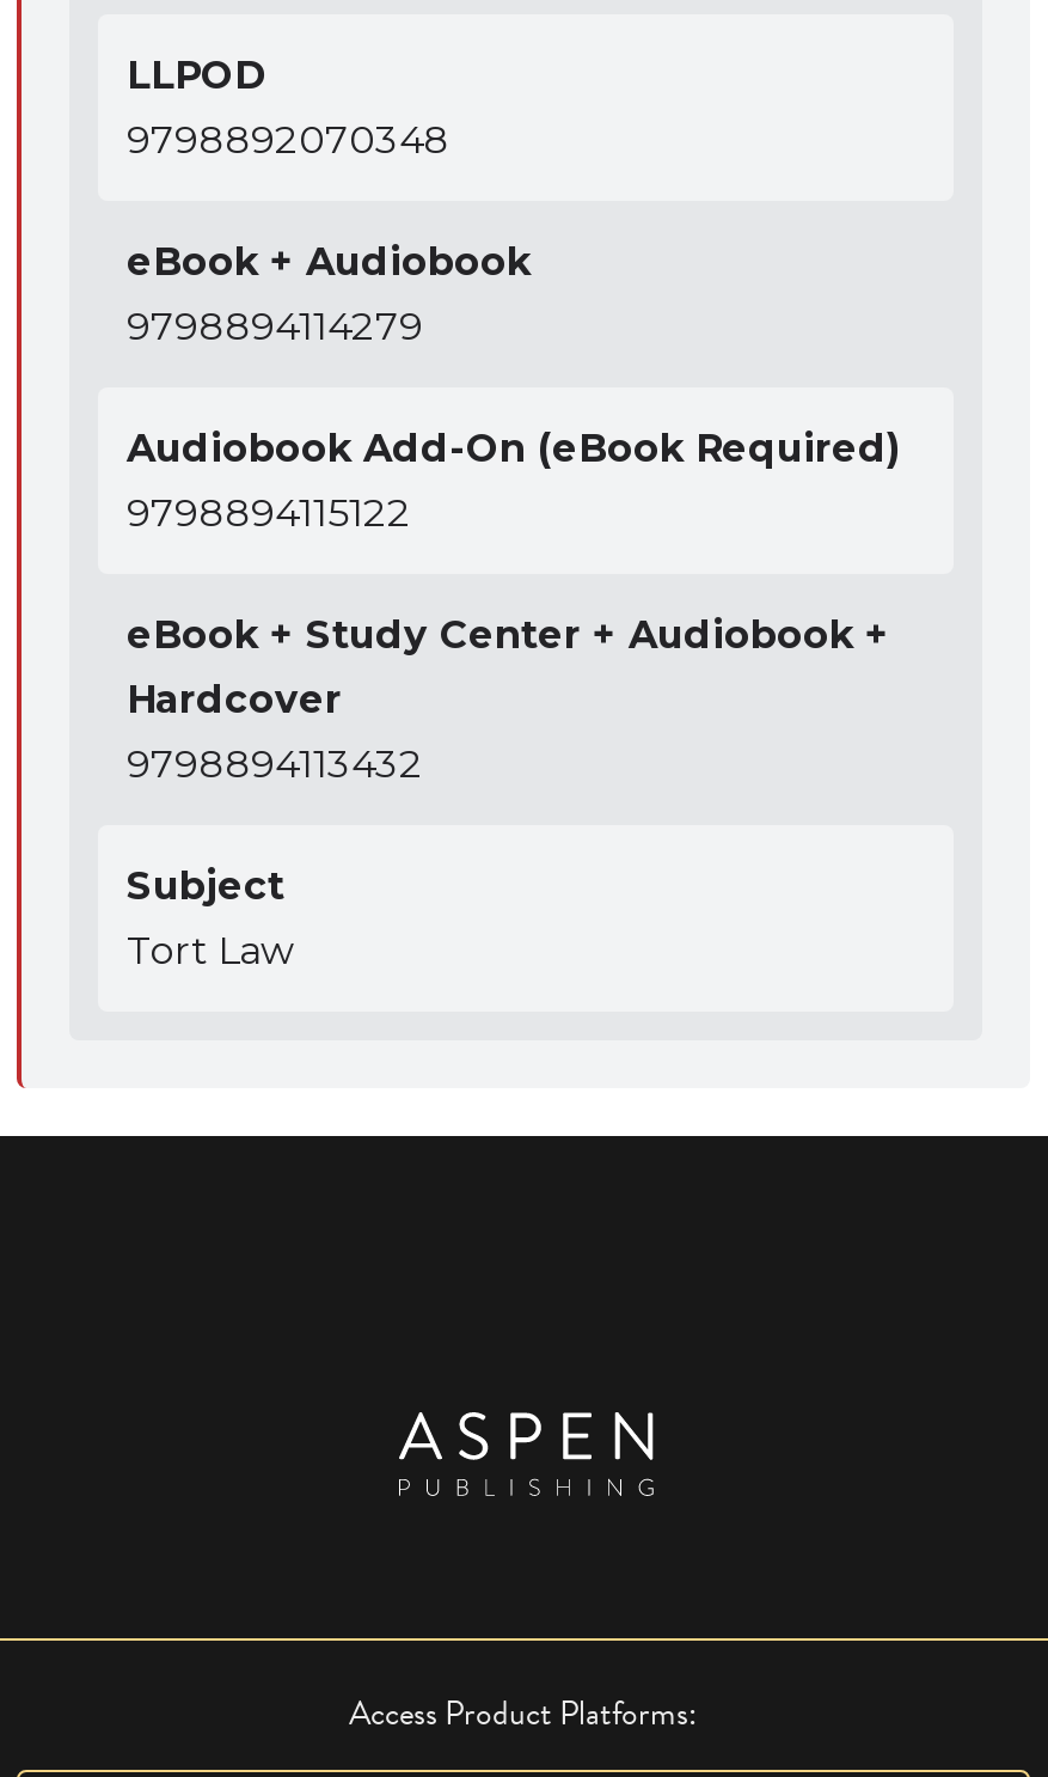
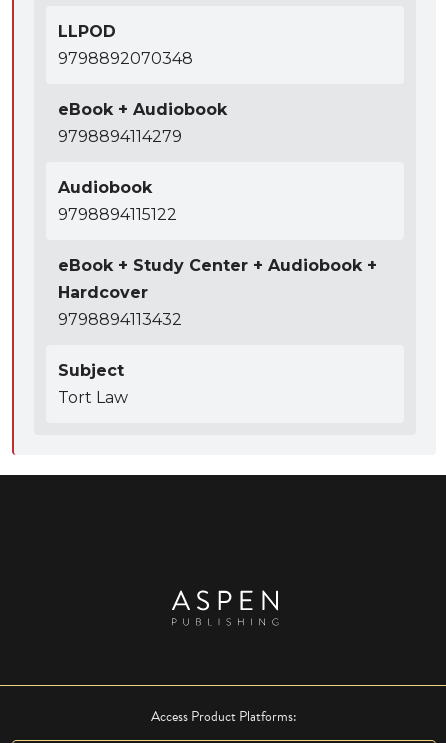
[127,425,901,471] Audiobook Add-On (eBook Required) -> [58,178,152,197] Audiobook

